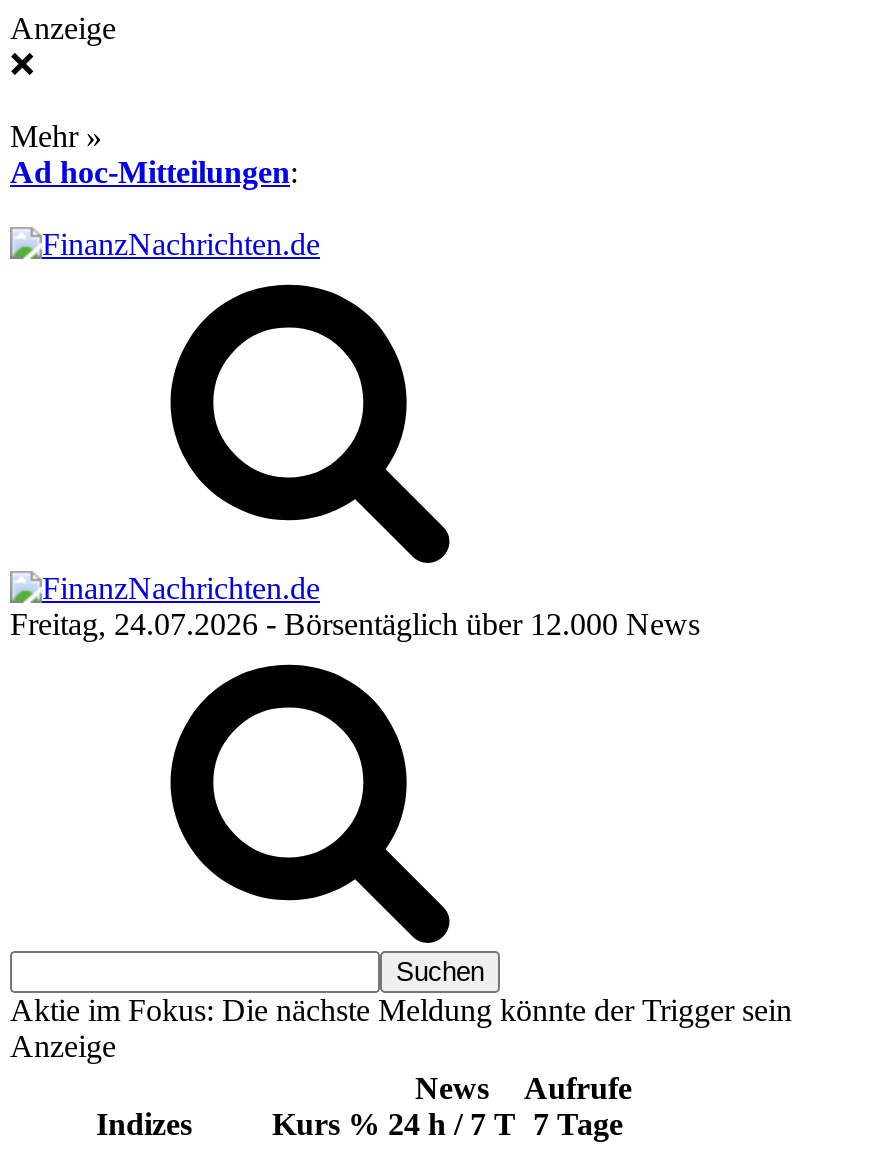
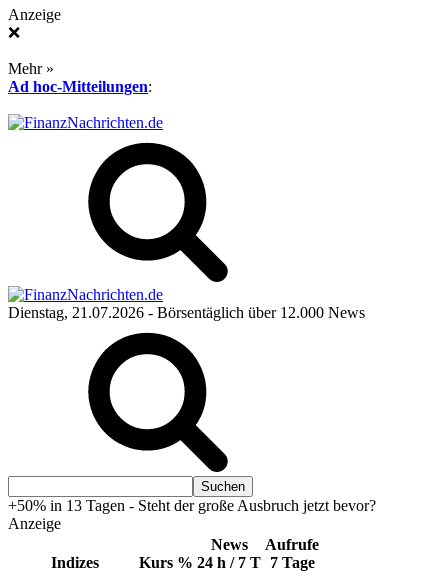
[10,607,700,641] Freitag, 24.07.2026 - Börsentäglich über 12.000 News -> [8,304,365,321] Dienstag, 21.07.2026 - Börsentäglich über 12.000 News
[10,993,792,1027] Aktie im Fokus: Die nächste Meldung könnte der Trigger sein -> [8,497,376,514] +50% in 13 Tagen - Steht der große Ausbruch jetzt bevor?

